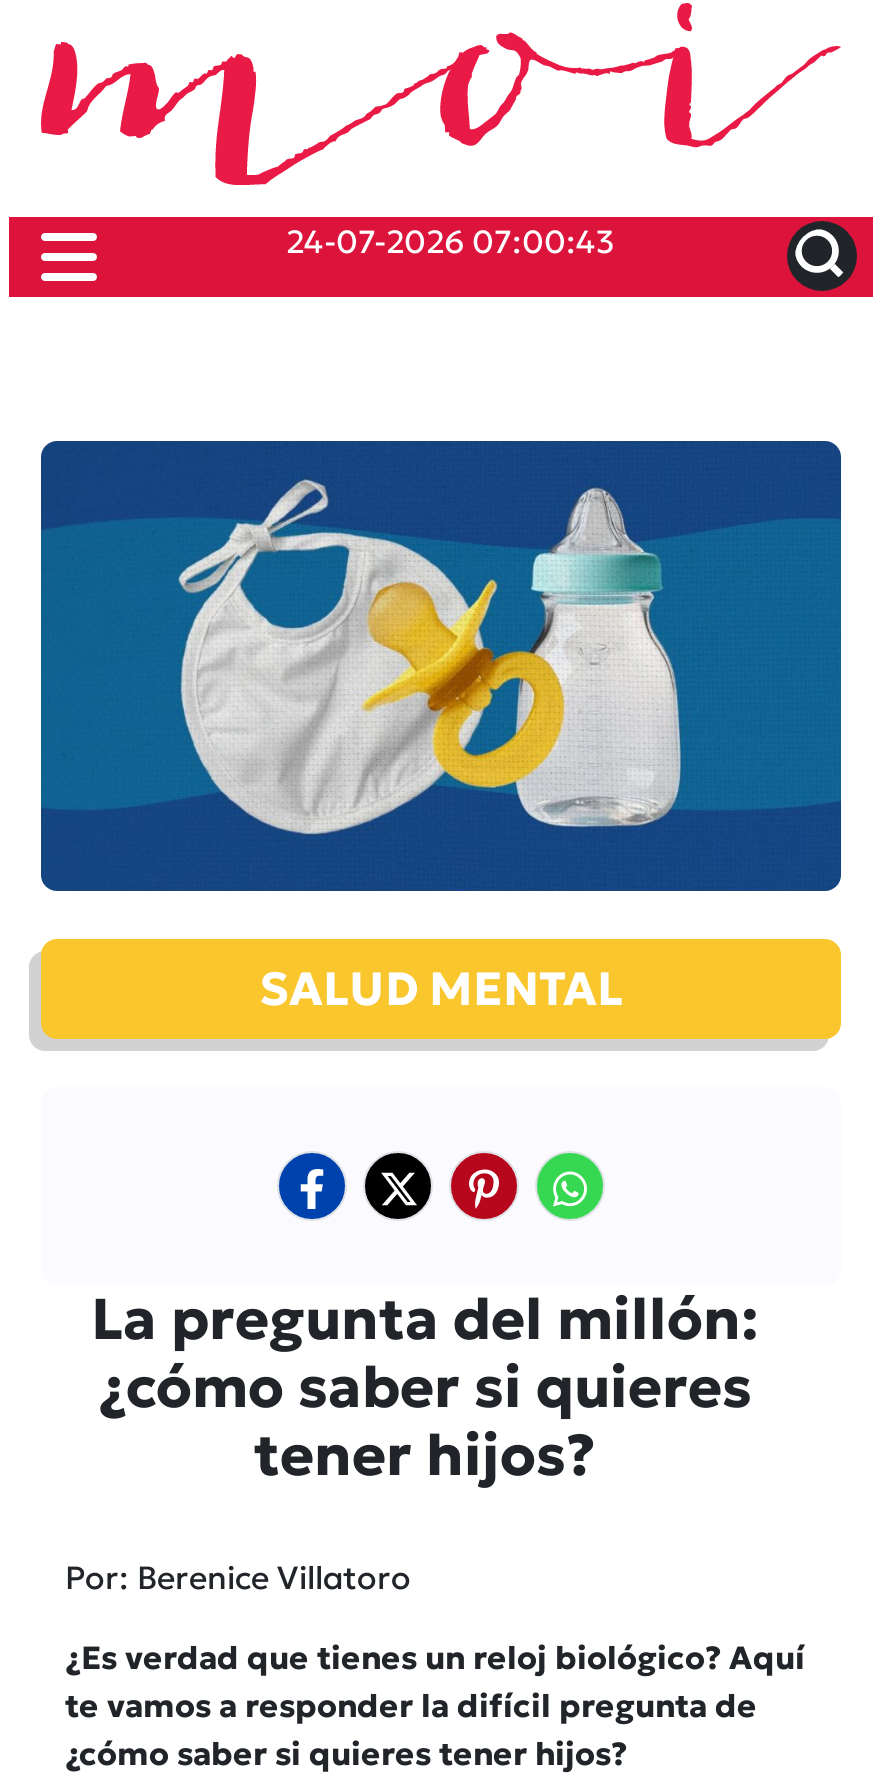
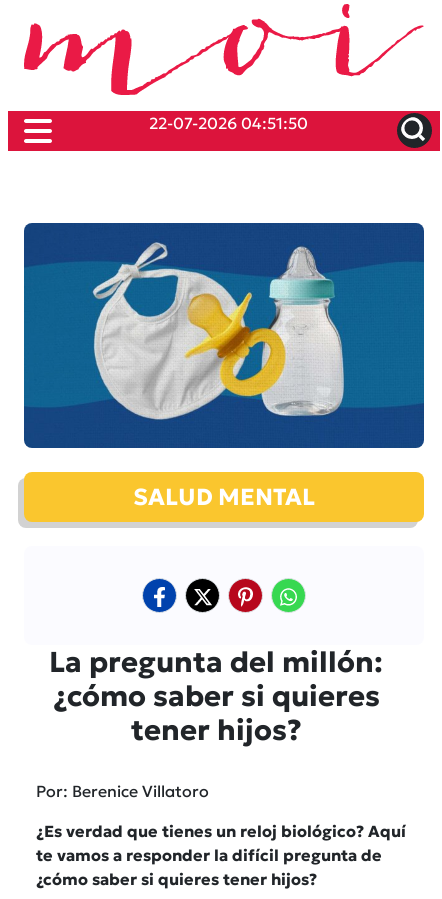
[286,221,614,261] 24-07-2026 07:00:43 -> [149,113,308,133] 22-07-2026 04:51:50

